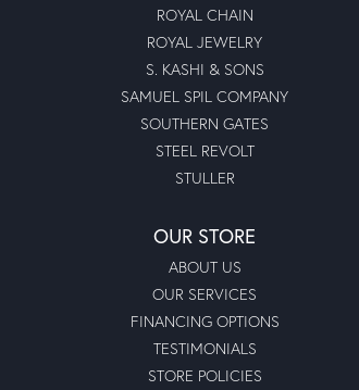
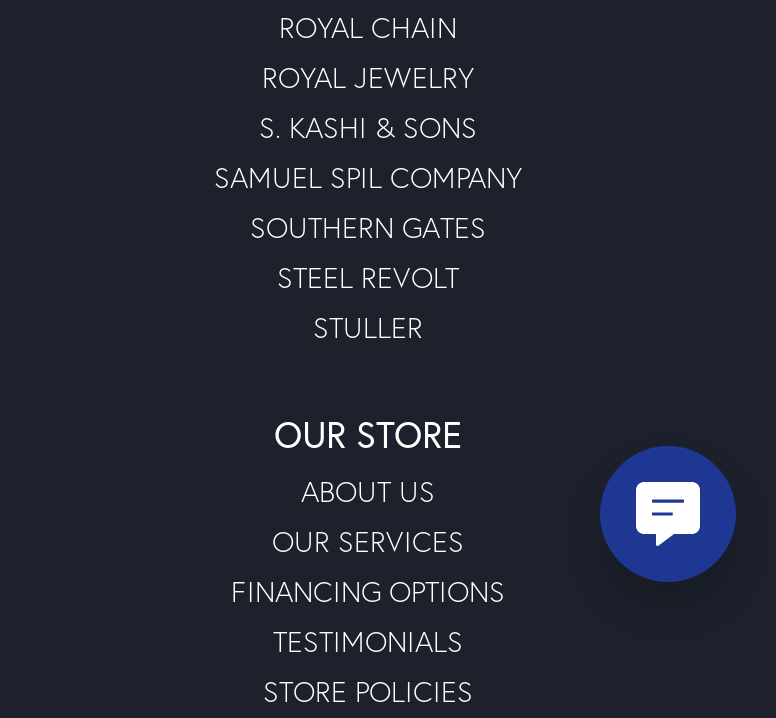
none -> [598,444,738,584] [image]

